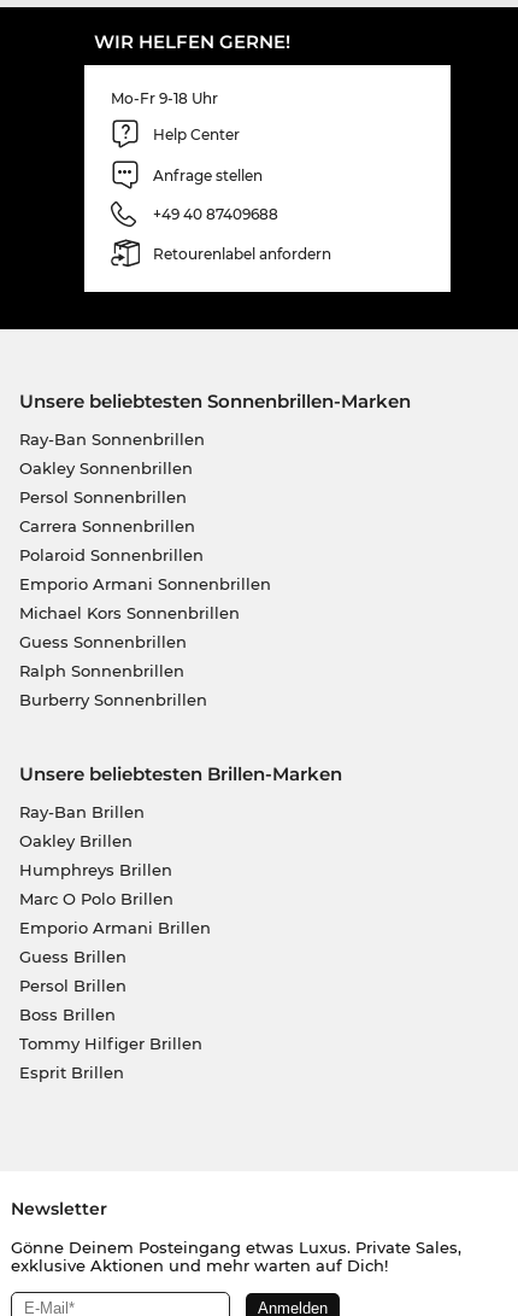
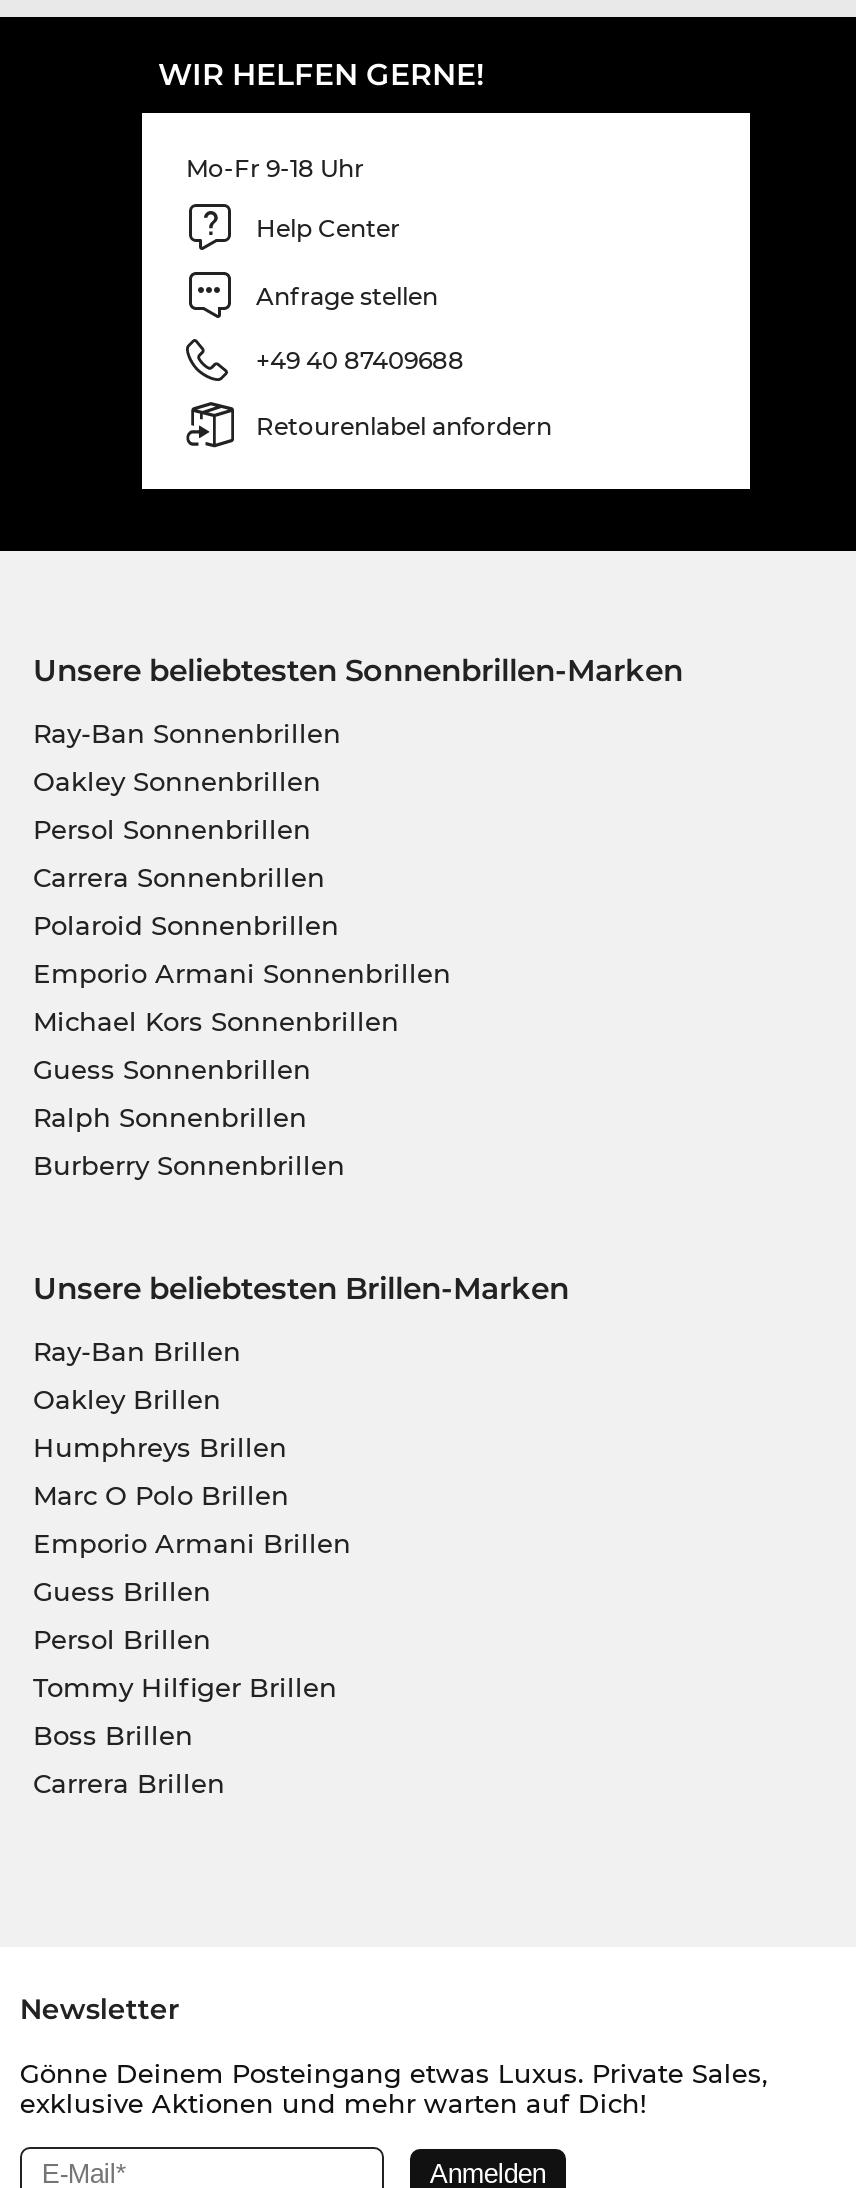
moved [19,1005,115,1024] -> [33,1719,193,1751]: Boss Brillen
moved [19,1034,202,1053] -> [33,1671,337,1703]: Tommy Hilfiger Brillen
[19,1063,123,1082] Esprit Brillen -> [33,1767,225,1799] Carrera Brillen

